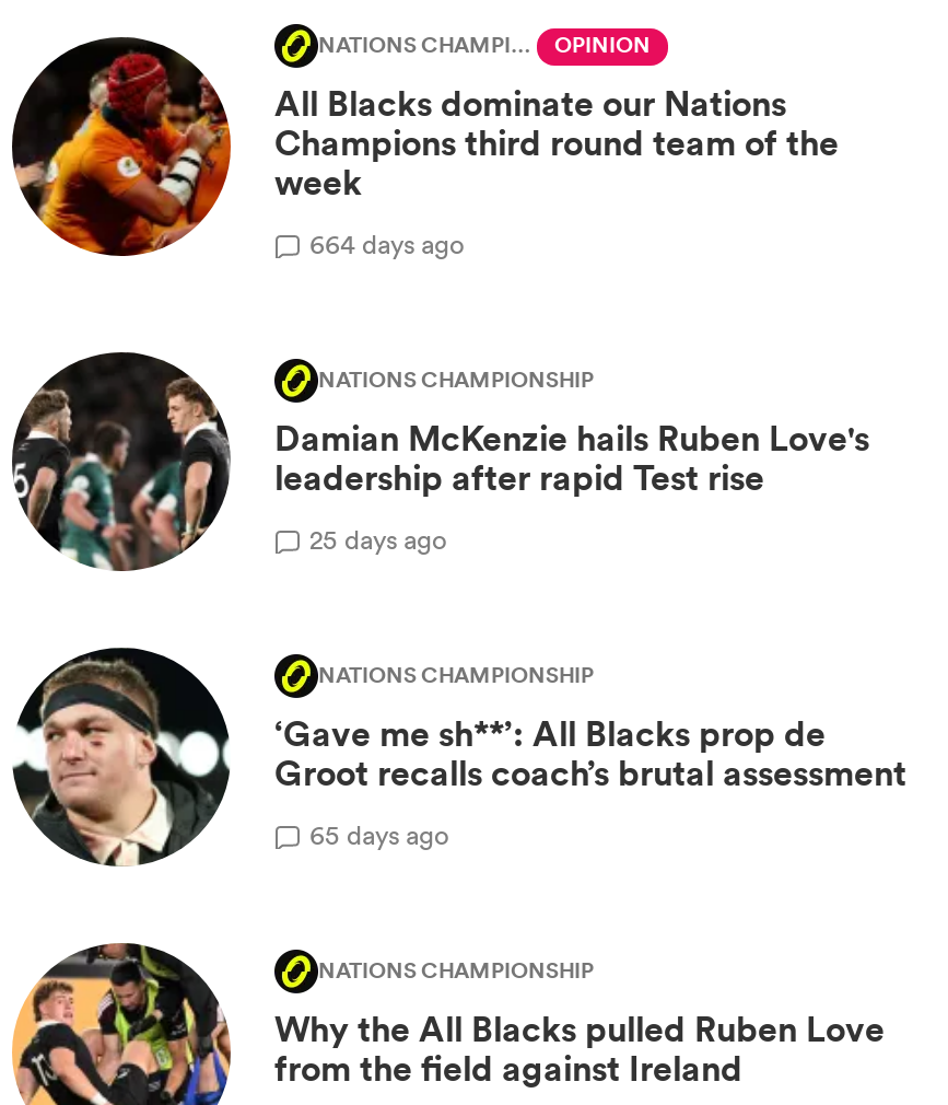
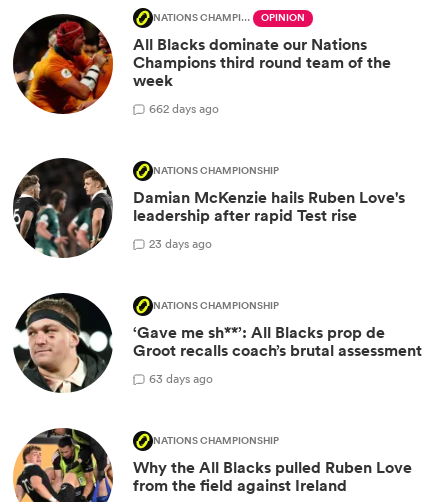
[309,225,465,262] 664 days ago -> [149,100,219,117] 662 days ago
[309,520,447,557] 25 days ago -> [149,235,212,252] 23 days ago
[309,815,449,852] 65 days ago -> [149,370,213,387] 63 days ago

